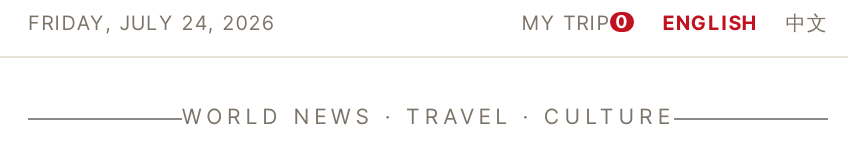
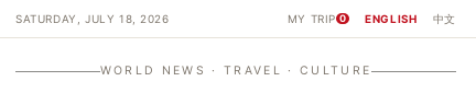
[28,9,275,33] FRIDAY, JULY 24, 2026 -> [15,11,169,25] SATURDAY, JULY 18, 2026

